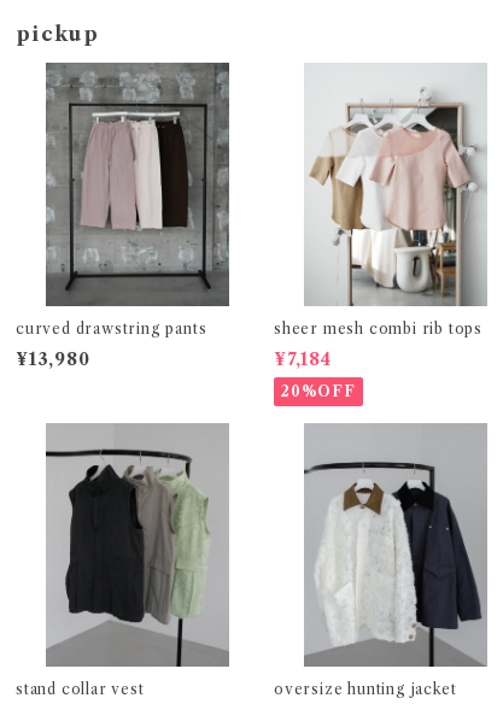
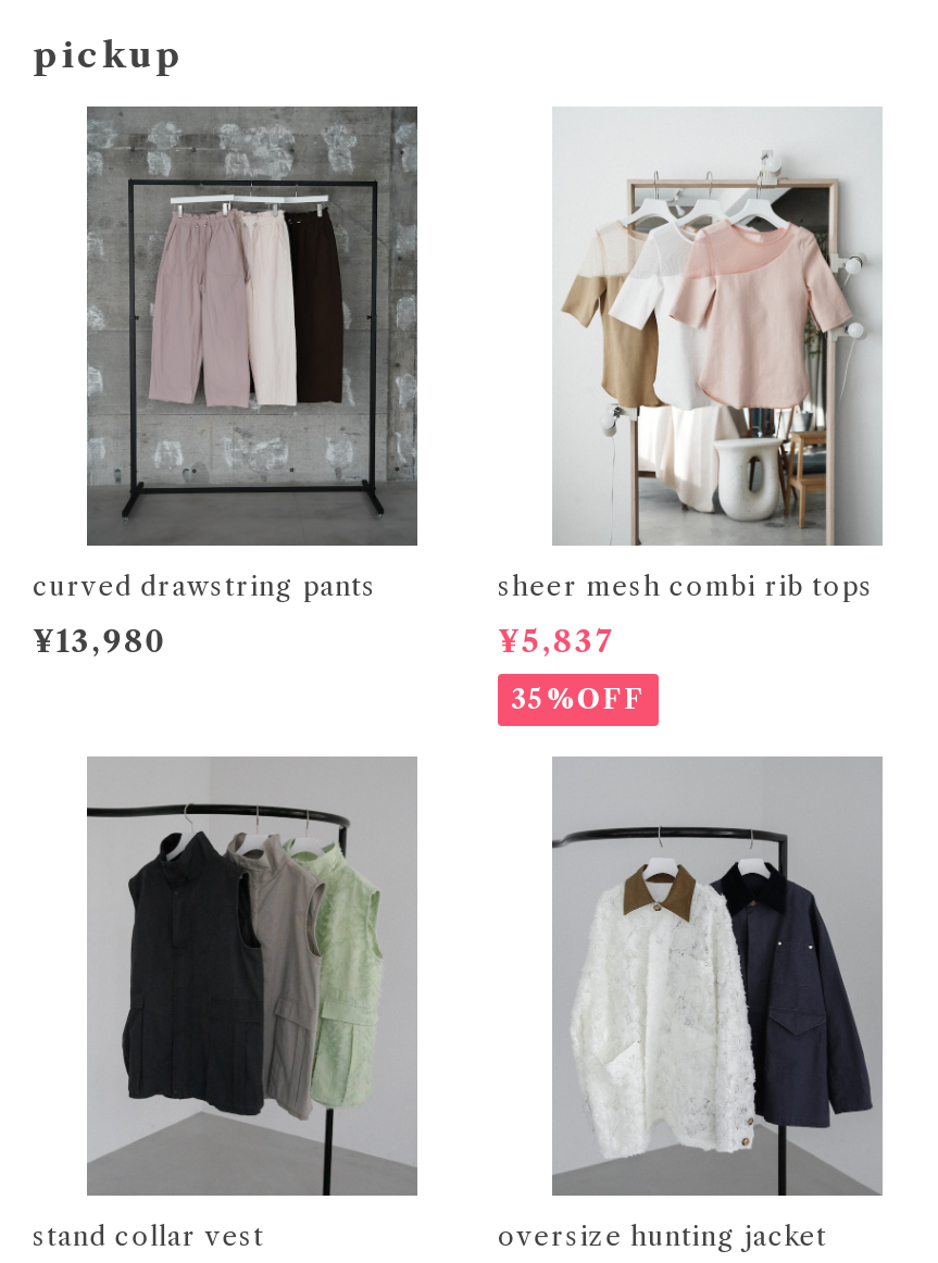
[274,348,331,370] ¥7,184 -> [498,621,613,660] ¥5,837
[281,382,356,400] 20%OFF -> [511,682,645,715] 35%OFF

